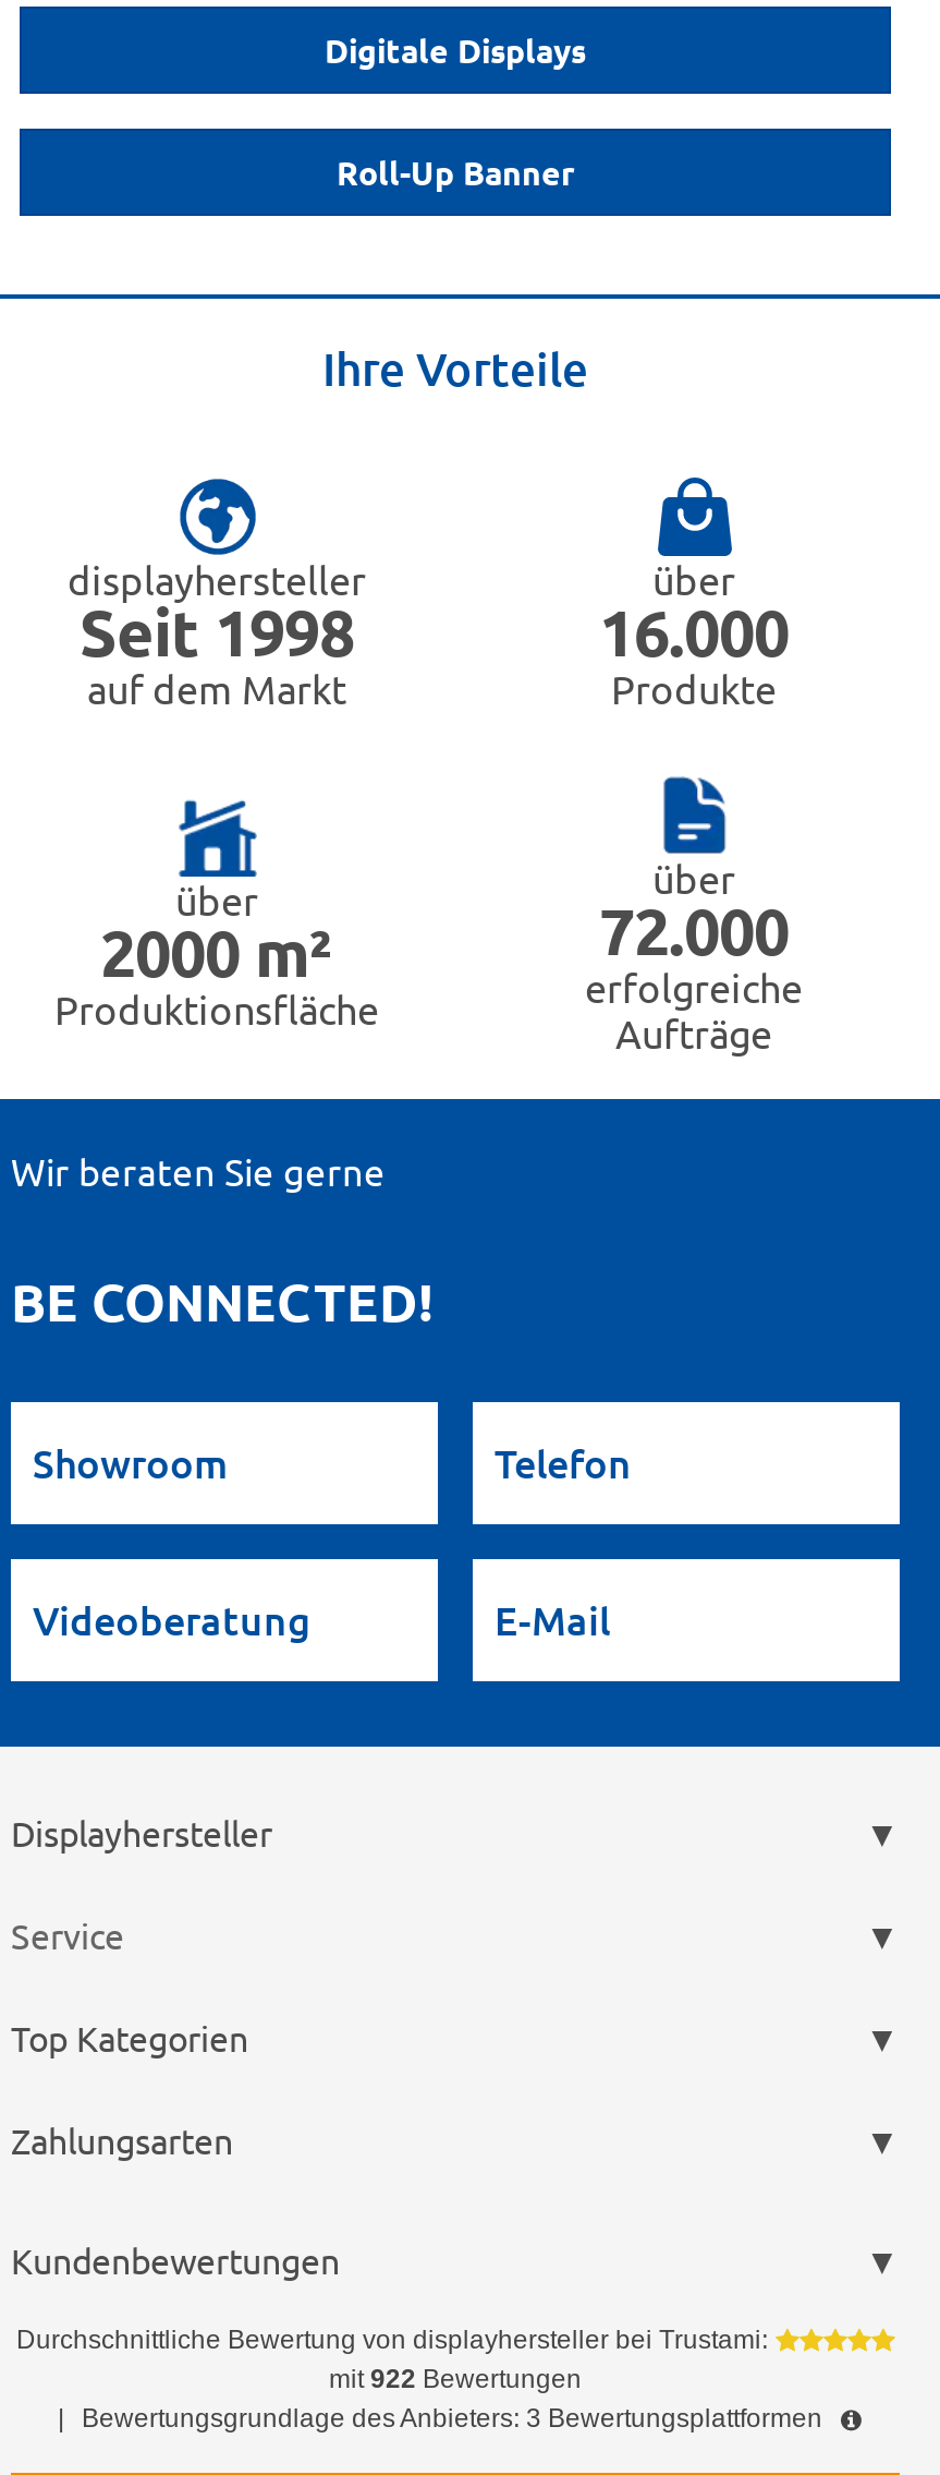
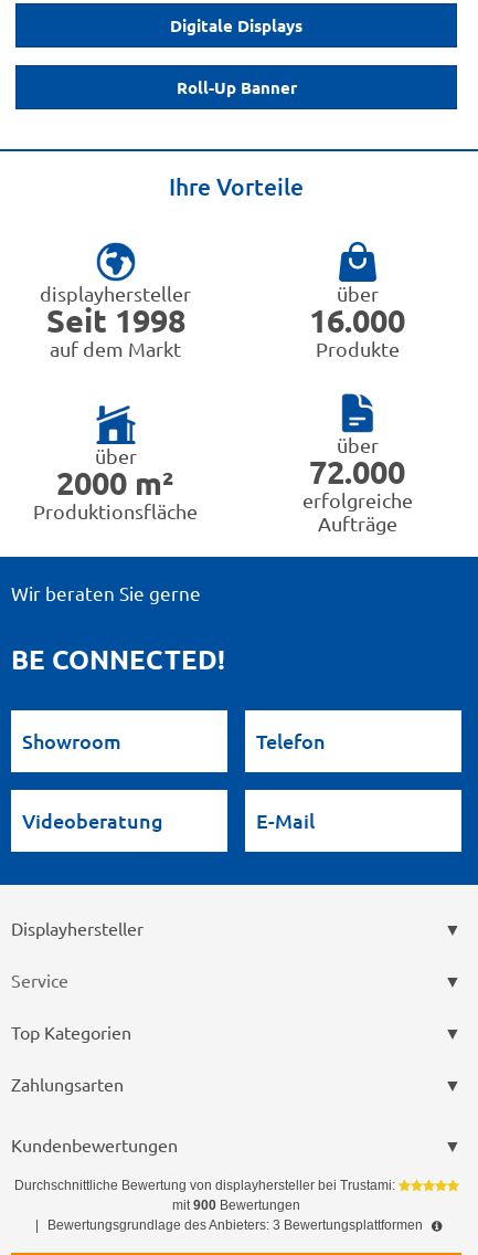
[329,2363,582,2393] mit 922 Bewertungen -> [172,1197,300,1212] mit 900 Bewertungen

